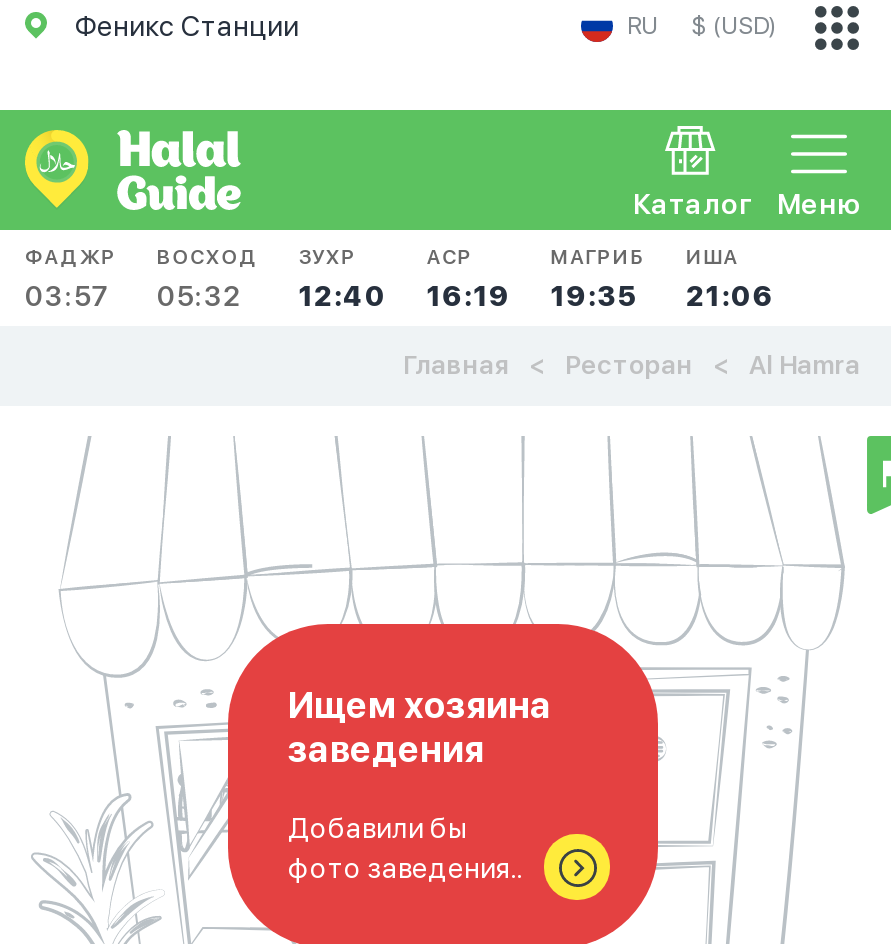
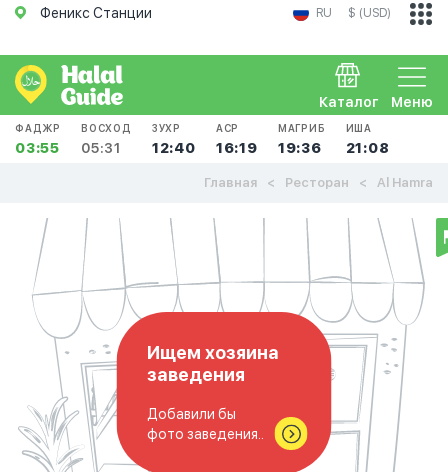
[25,280,111,312] 03:57 -> [15,140,60,156] 03:55
[157,280,243,312] 05:32 -> [81,140,121,156] 05:31
[551,280,637,312] 19:35 -> [278,140,322,156] 19:36
[686,280,774,312] 21:06 -> [346,140,390,156] 21:08

